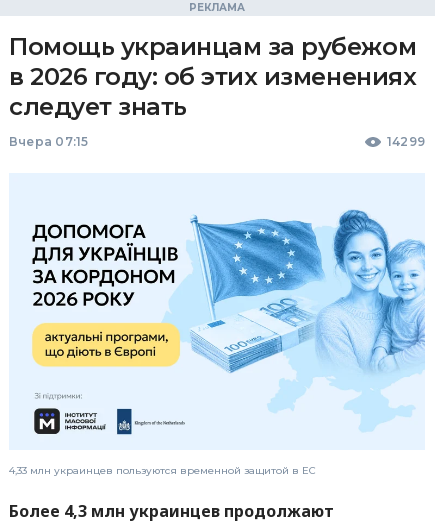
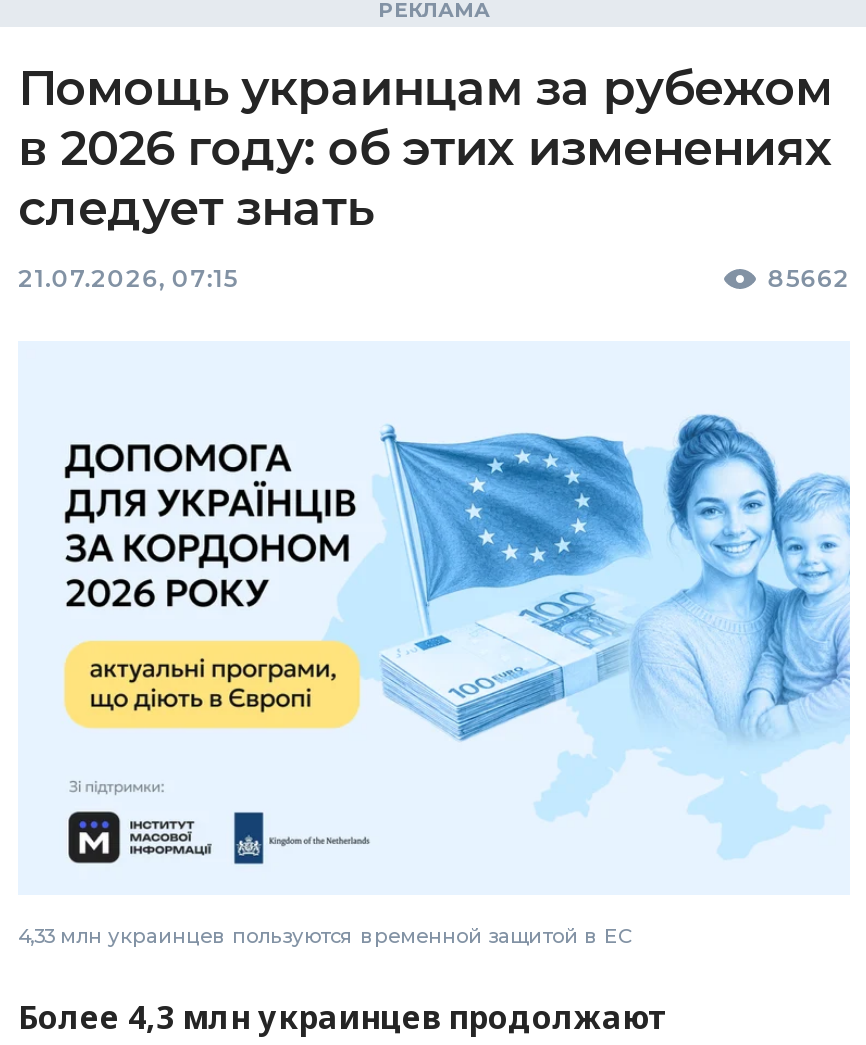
[9,134,425,149] Вчера 07:15 | 14299 -> [18,263,850,293] 21.07.2026, 07:15 | 85662

